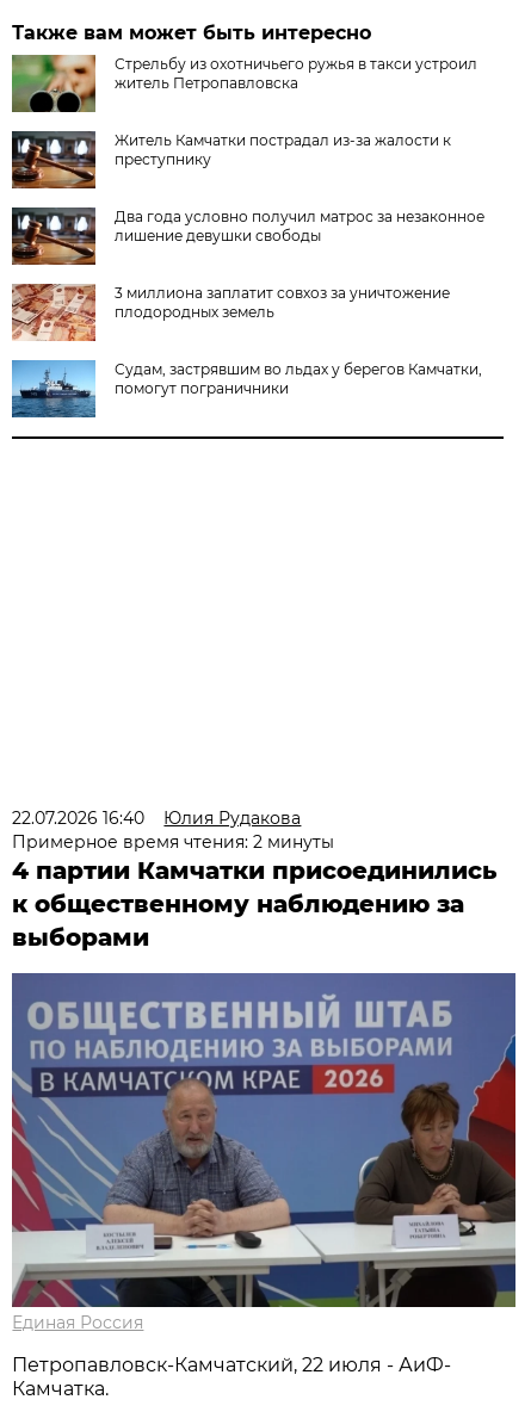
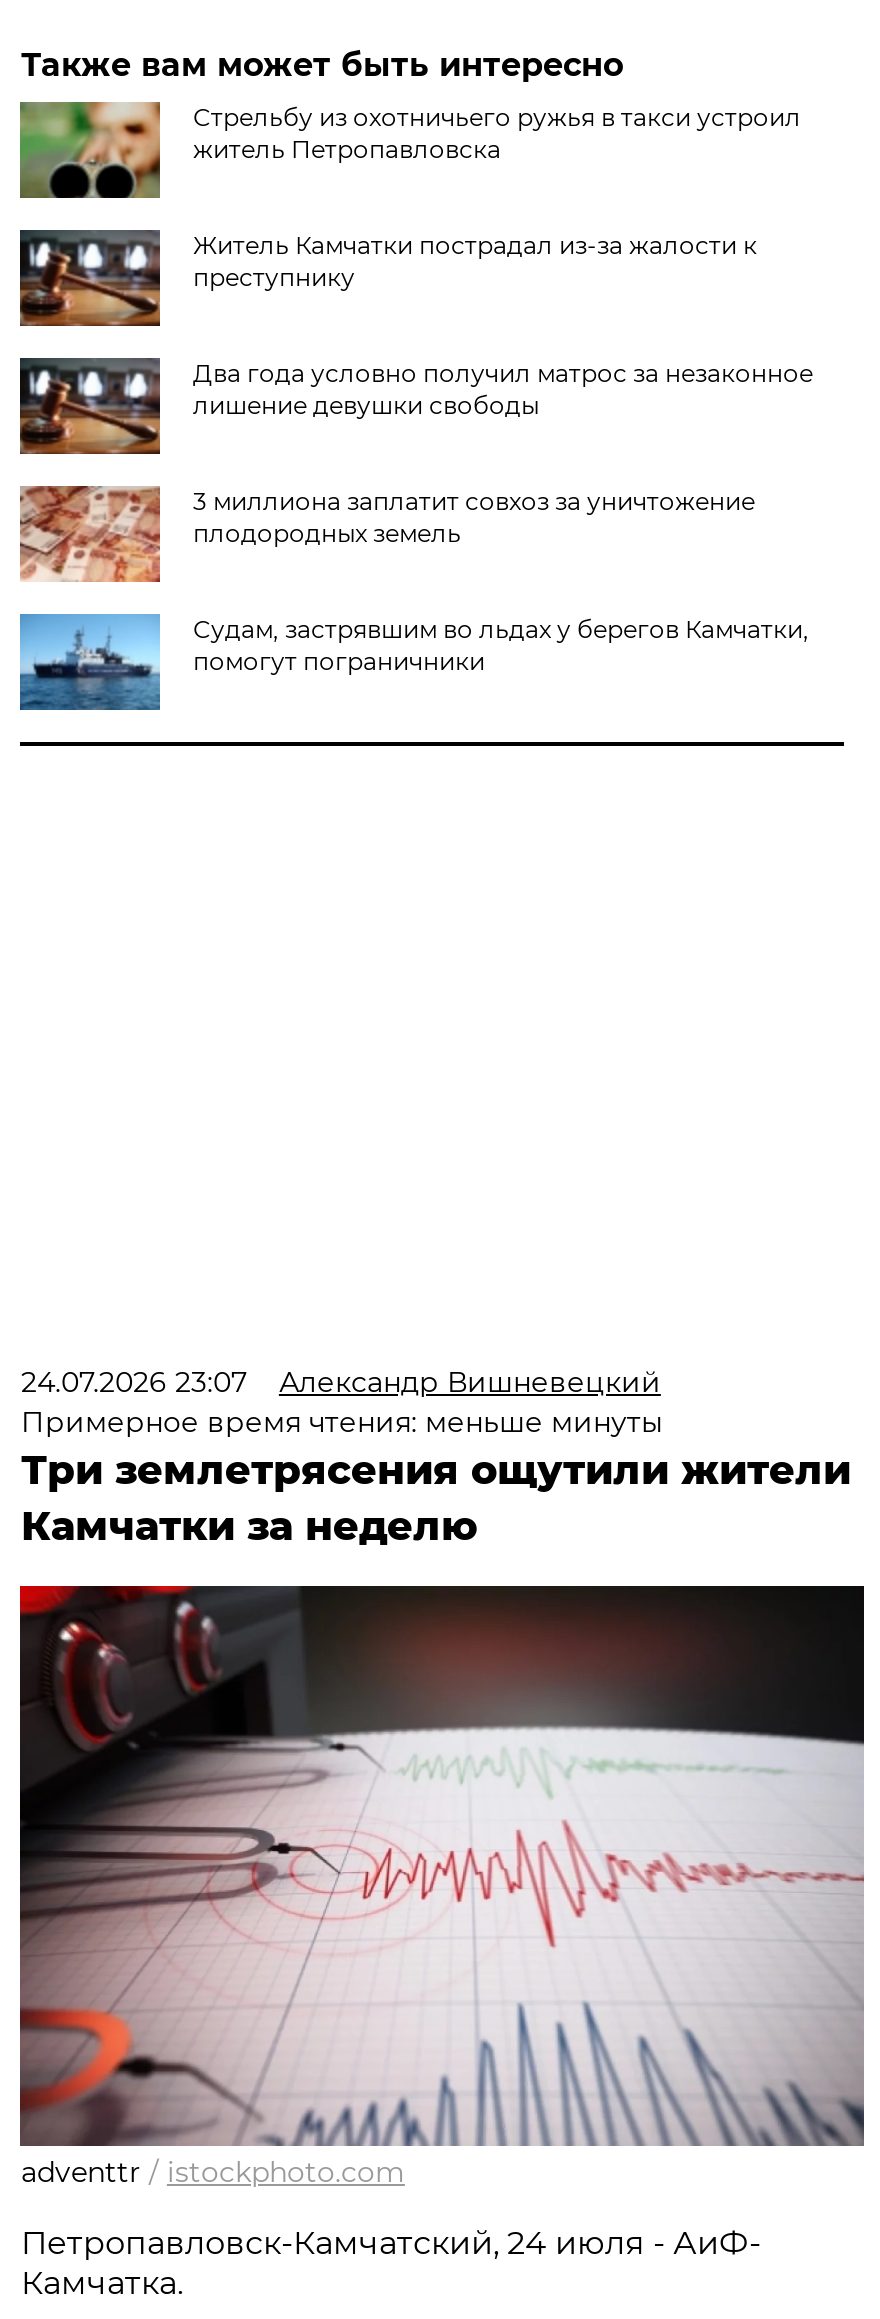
[12,807,497,952] 22.07.2026 16:40 | Юлия Рудакова | Примерное время чтения: 2 минуты | 4 партии Камчатки присоединились | к общественному наблюдению за | выборами -> [21,1364,851,1550] 24.07.2026 23:07 | Александр Вишневецкий | Примерное время чтения: меньше минуты | Три землетрясения ощутили жители | Камчатки за неделю
[11,972,517,1333] [image] | Единая Россия -> [18,1584,866,2190] [image] | adventtr / istockphoto.com
[12,1353,452,1376] Петропавловск-Камчатский, 22 июля - АиФ- -> [21,2224,761,2262] Петропавловск-Камчатский, 24 июля - АиФ-

